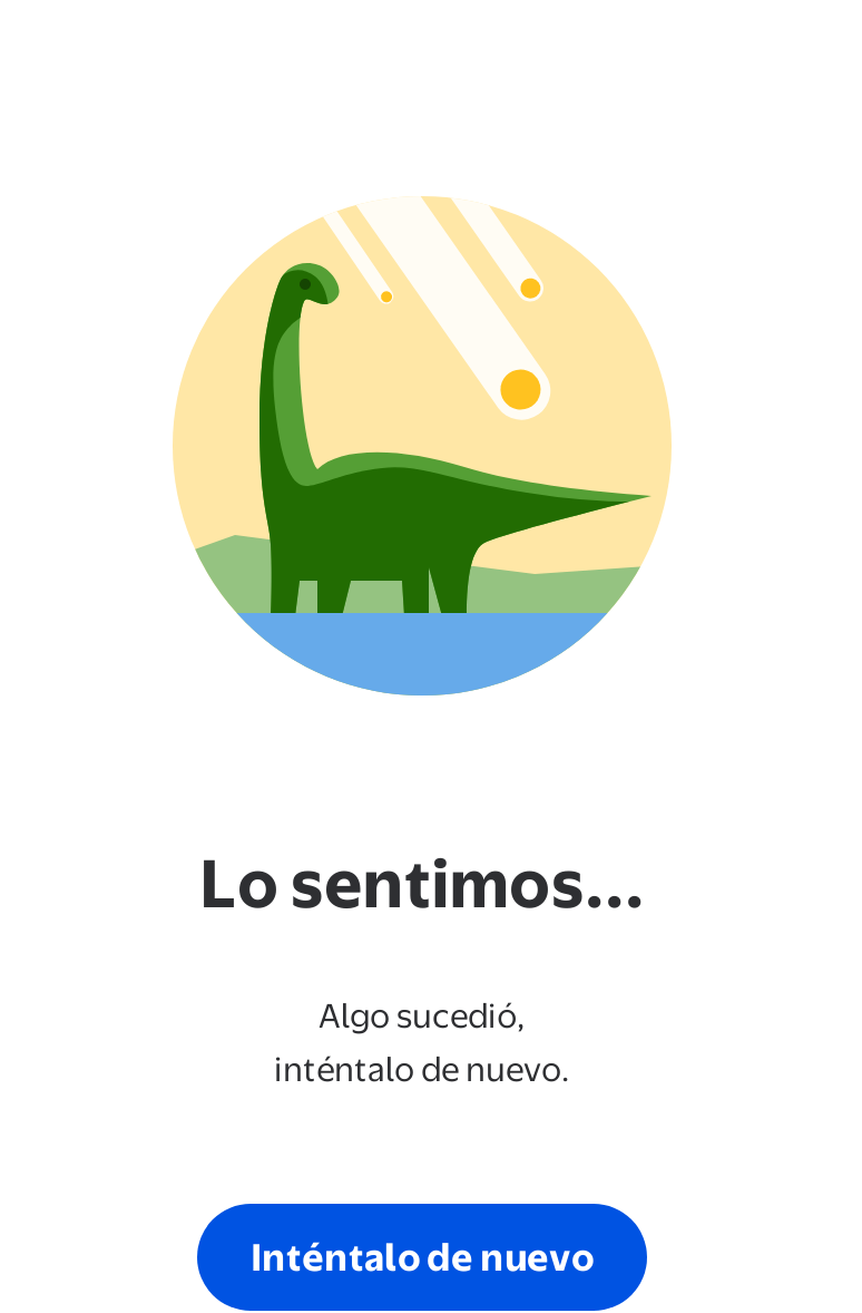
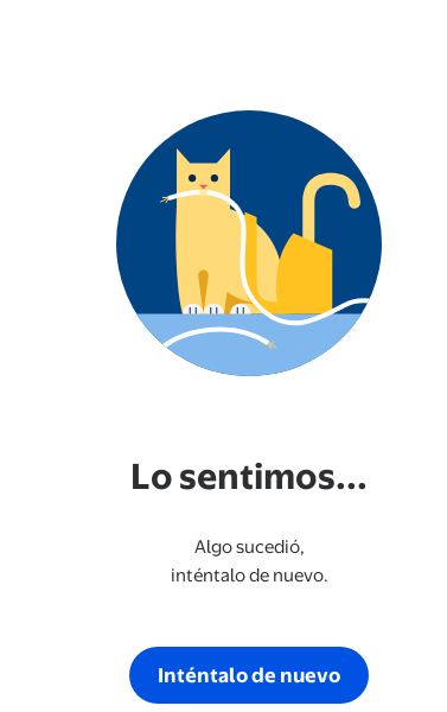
[173,196,672,644] [image] -> [115,109,383,350] [image]

